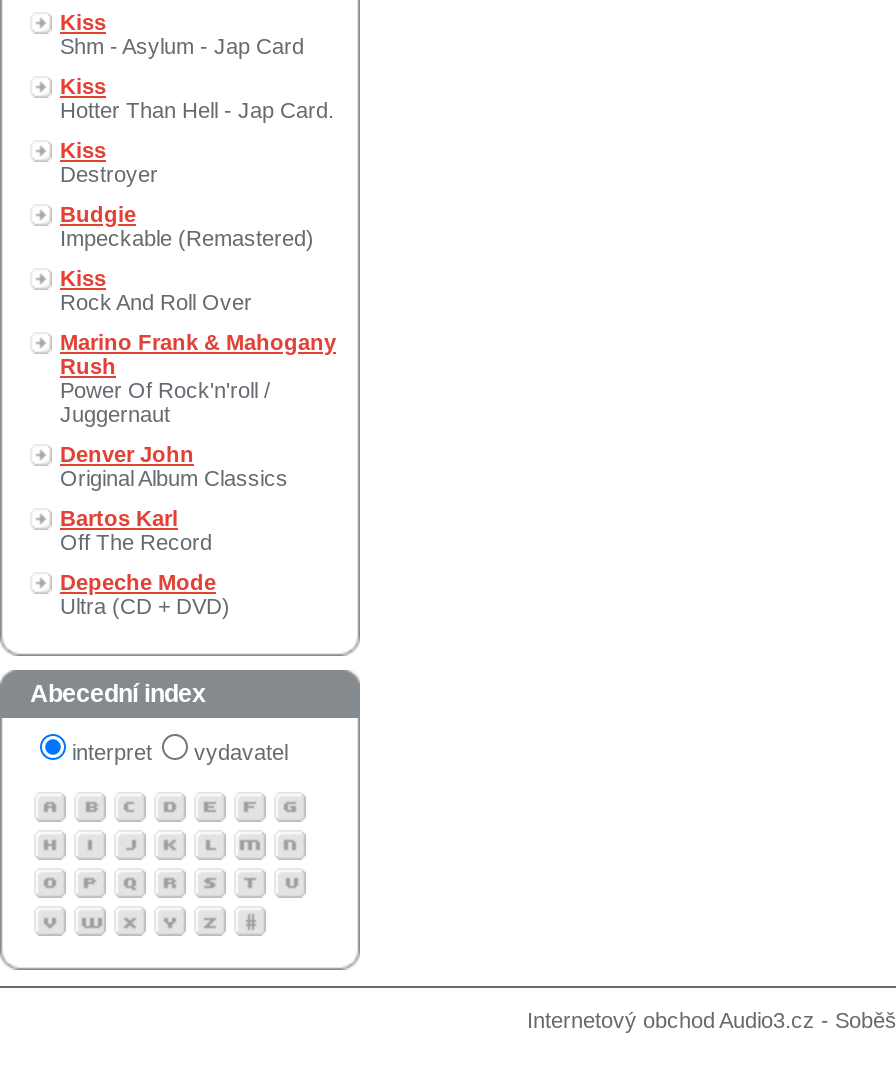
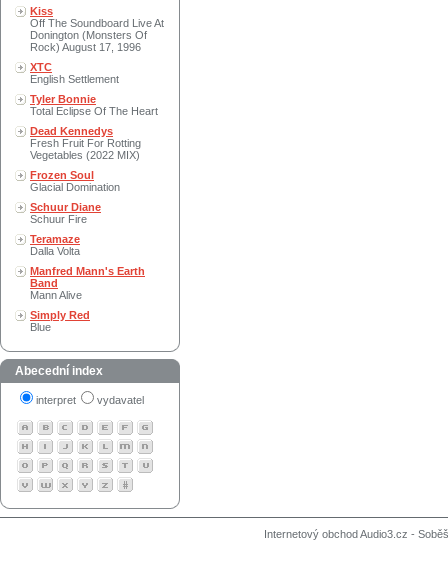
[60,34,304,58] Shm - Asylum - Jap Card -> [30,17,164,53] Off The Soundboard Live At | Donington (Monsters Of | Rock) August 17, 1996
[60,74,334,122] Kiss | Hotter Than Hell - Jap Card. -> [30,61,119,85] XTC | English Settlement
[60,138,158,186] Kiss | Destroyer -> [30,93,158,117] Tyler Bonnie | Total Eclipse Of The Heart
[60,202,314,250] Budgie | Impeckable (Remastered) -> [30,125,141,161] Dead Kennedys | Fresh Fruit For Rotting | Vegetables (2022 MIX)
[60,266,252,314] Kiss | Rock And Roll Over -> [30,169,120,193] Frozen Soul | Glacial Domination
[60,330,336,426] Marino Frank & Mahogany | Rush | Power Of Rock'n'roll / | Juggernaut -> [30,201,101,225] Schuur Diane | Schuur Fire
[60,442,288,490] Denver John | Original Album Classics -> [30,233,80,257] Teramaze | Dalla Volta
[60,506,212,554] Bartos Karl | Off The Record -> [30,265,145,301] Manfred Mann's Earth | Band | Mann Alive
[60,570,230,618] Depeche Mode | Ultra (CD + DVD) -> [30,309,90,333] Simply Red | Blue

